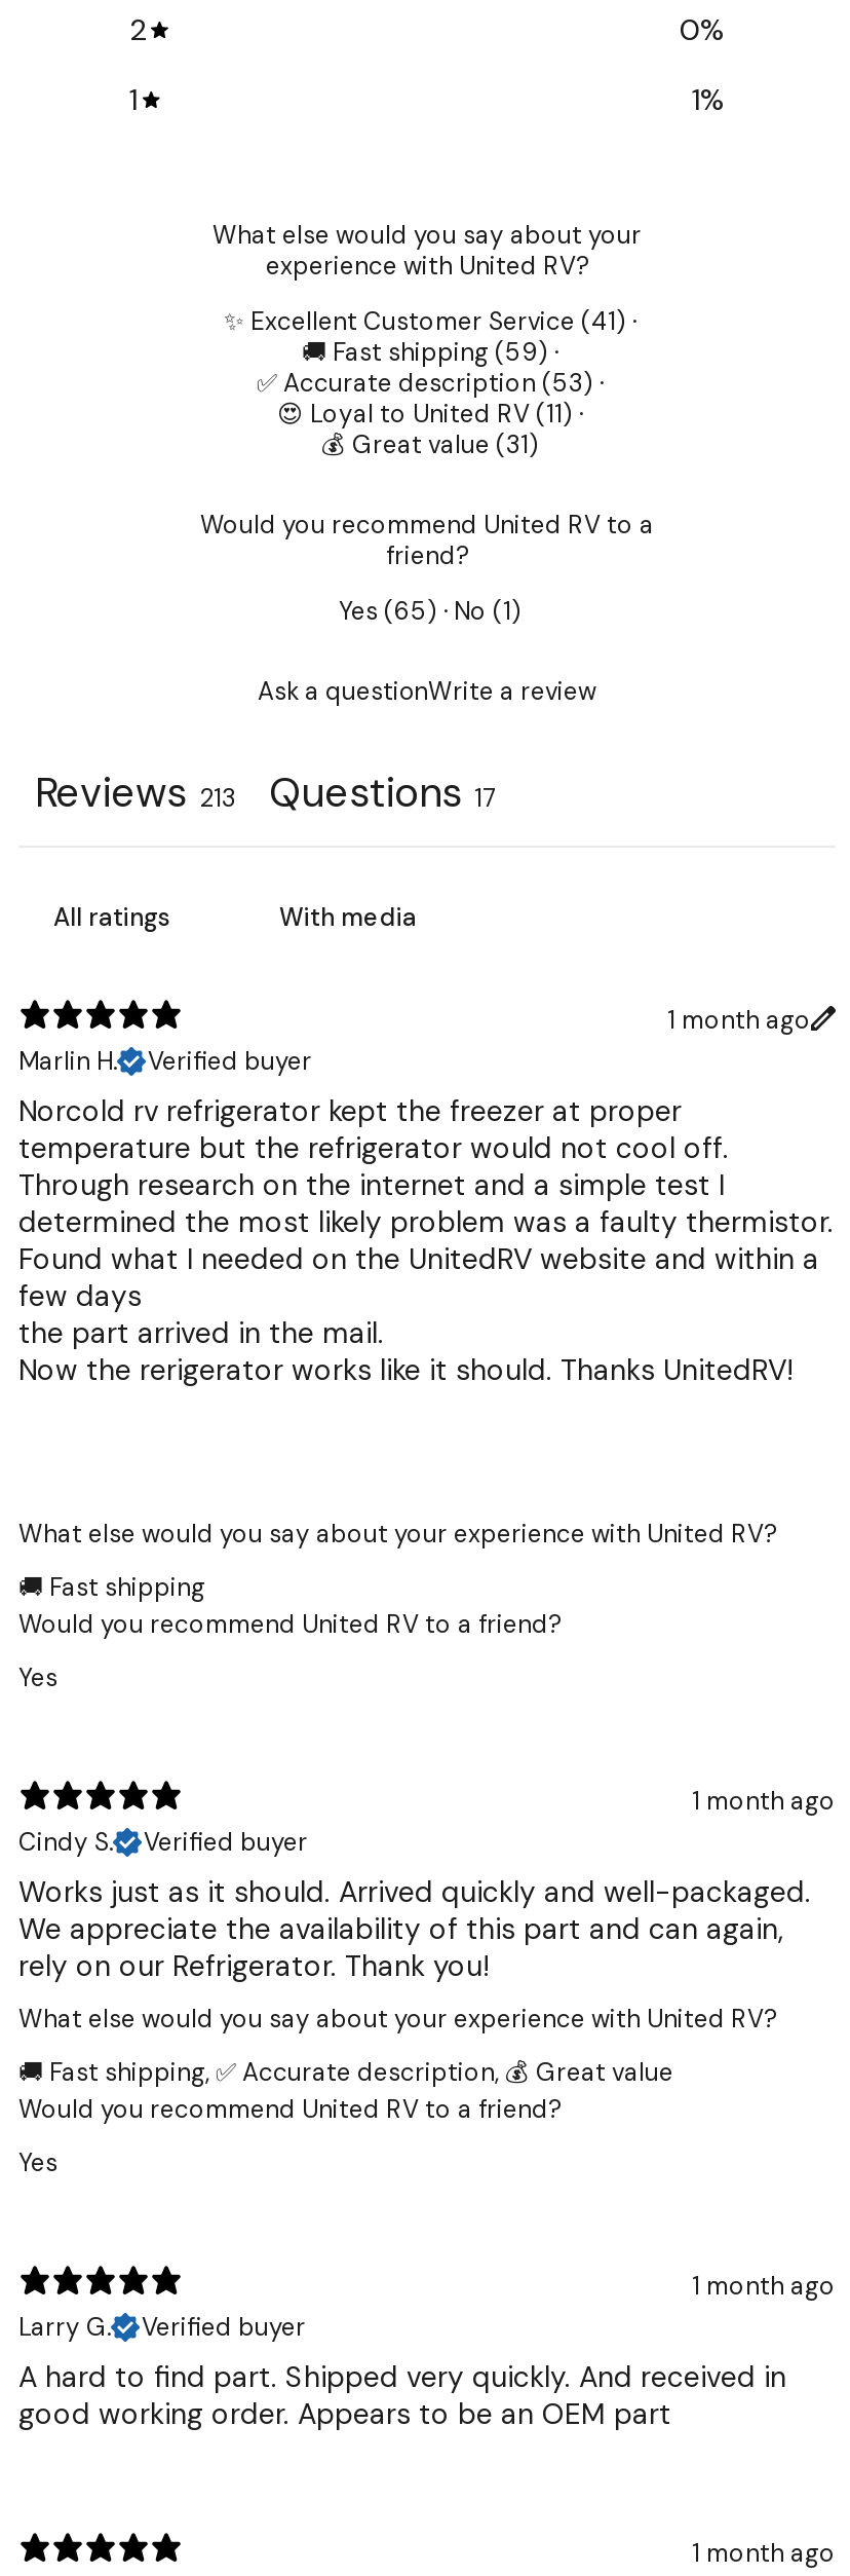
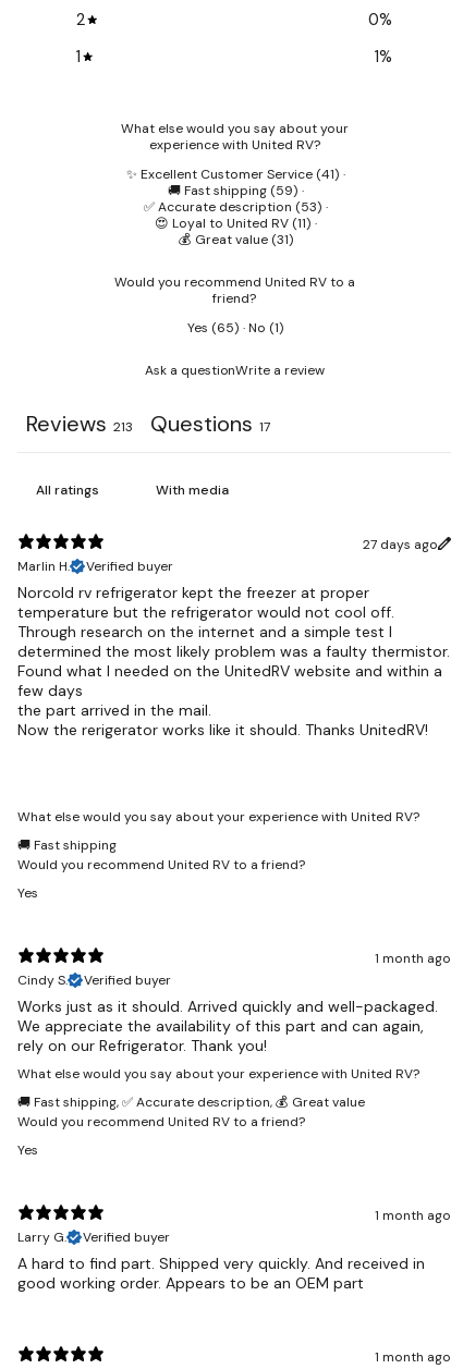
[667,1004,811,1037] 1 month ago -> [363,536,438,553] 27 days ago

